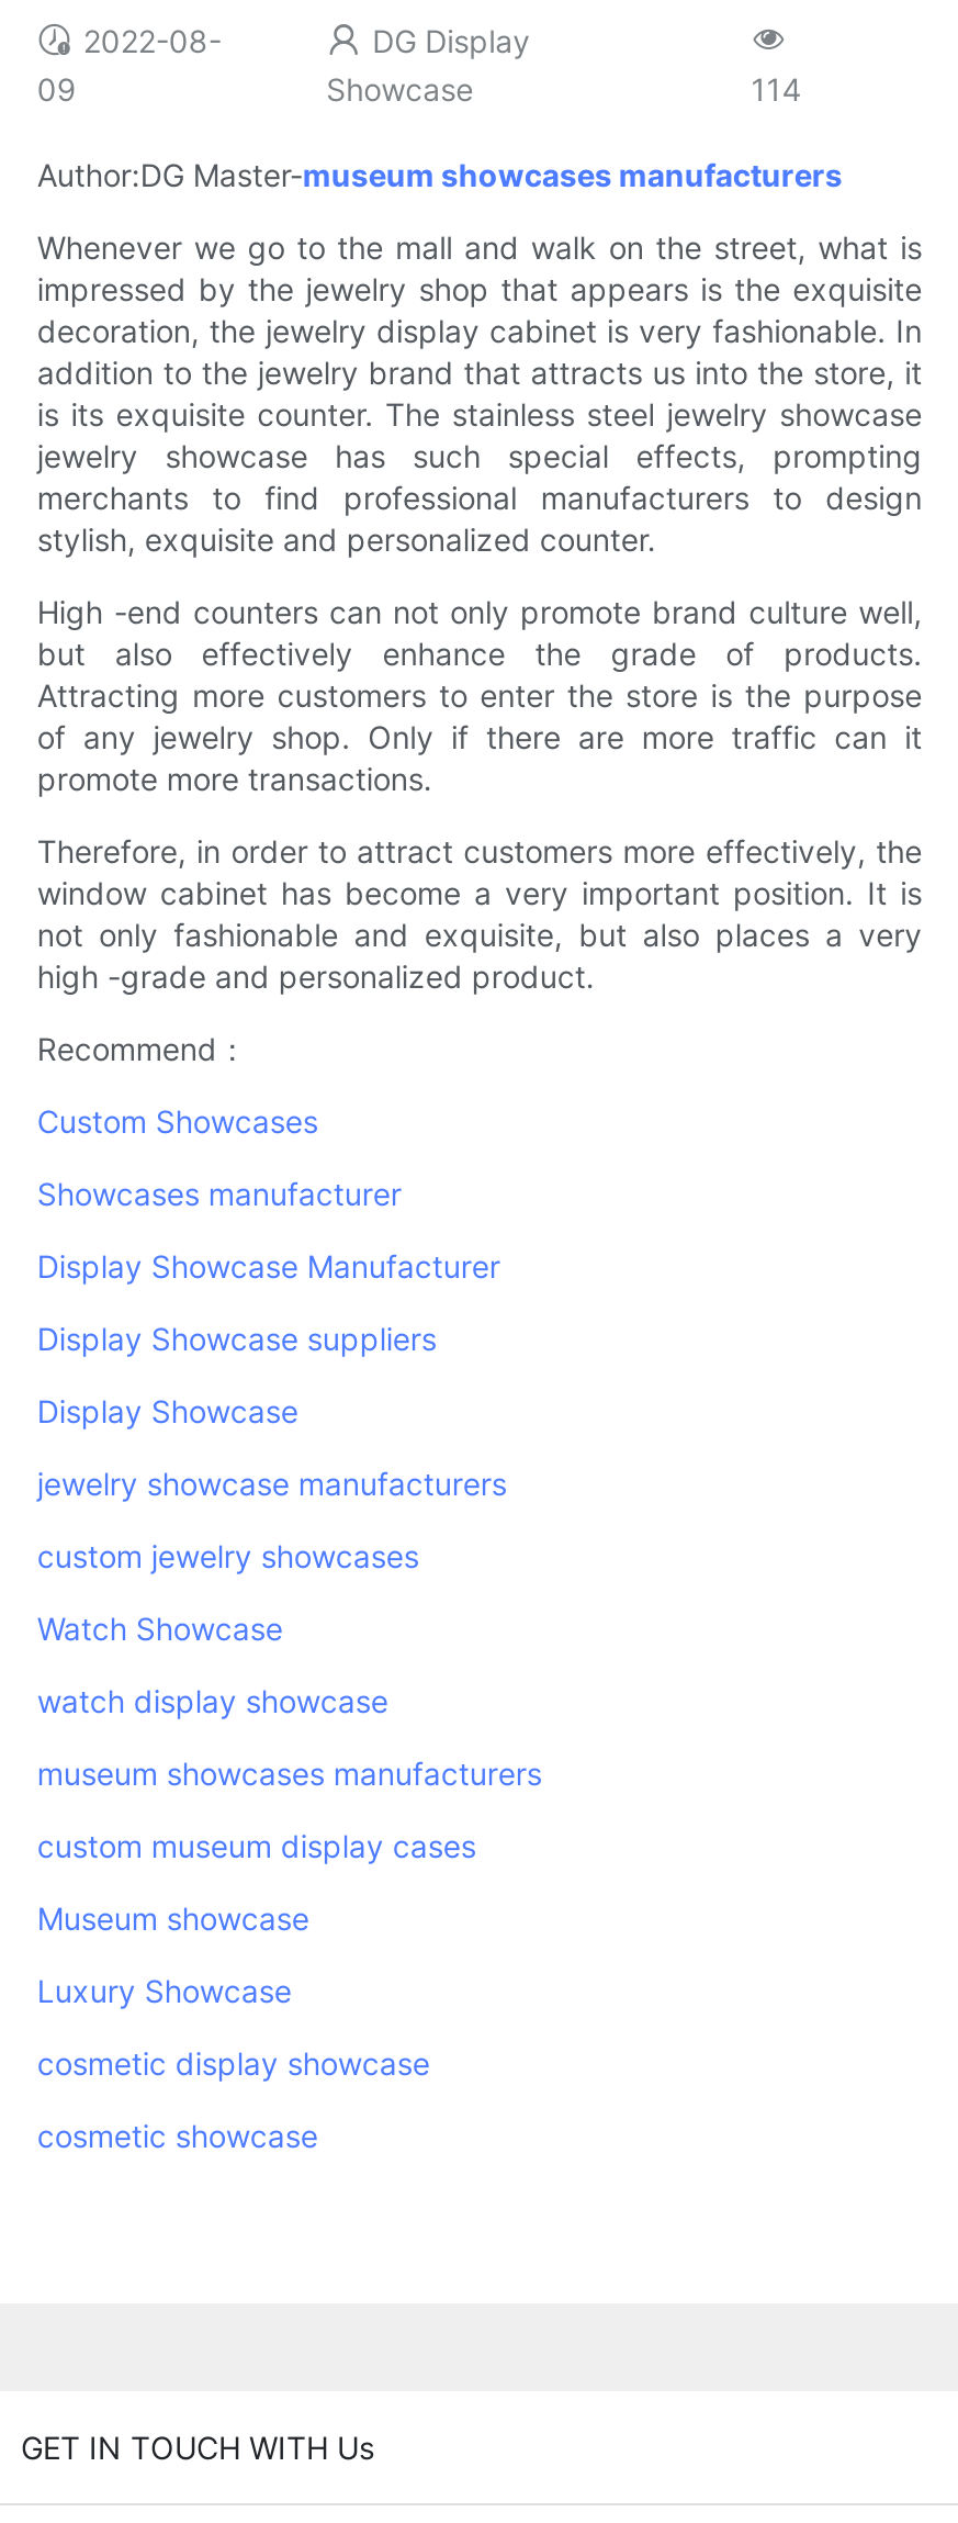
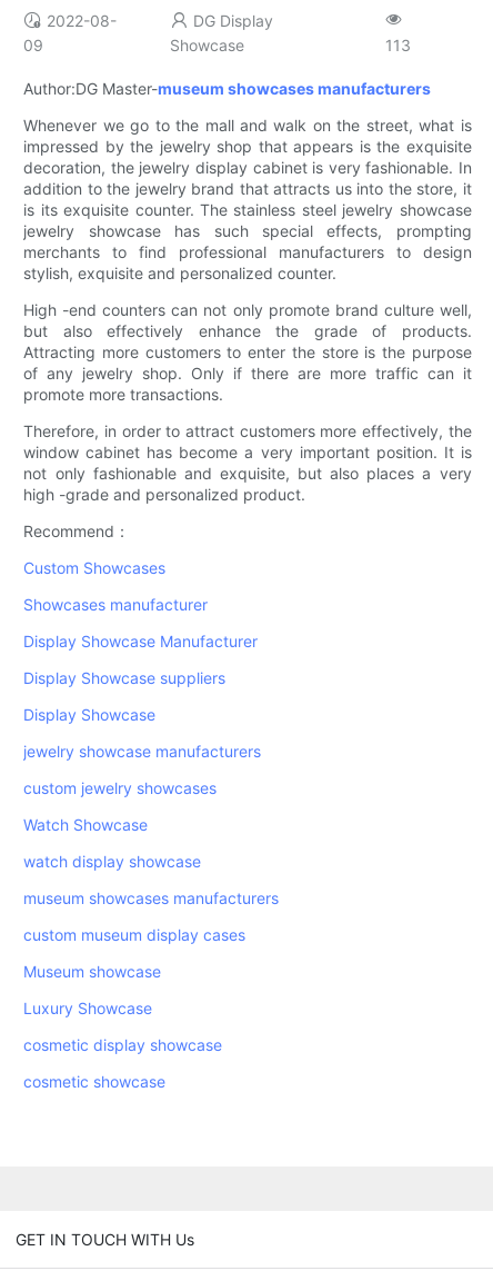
[751,71,802,108] 114 -> [385,36,411,55] 113

